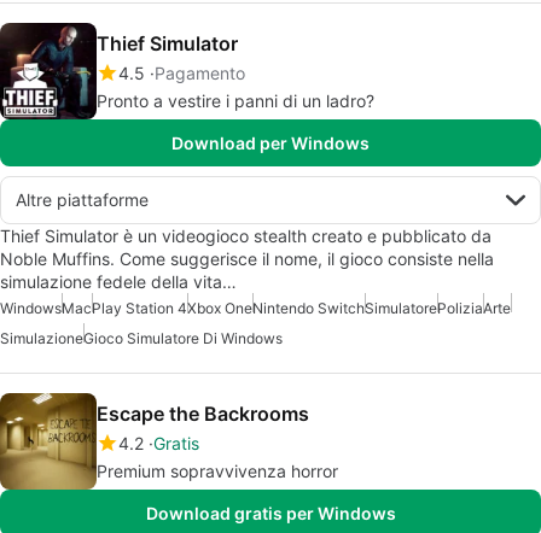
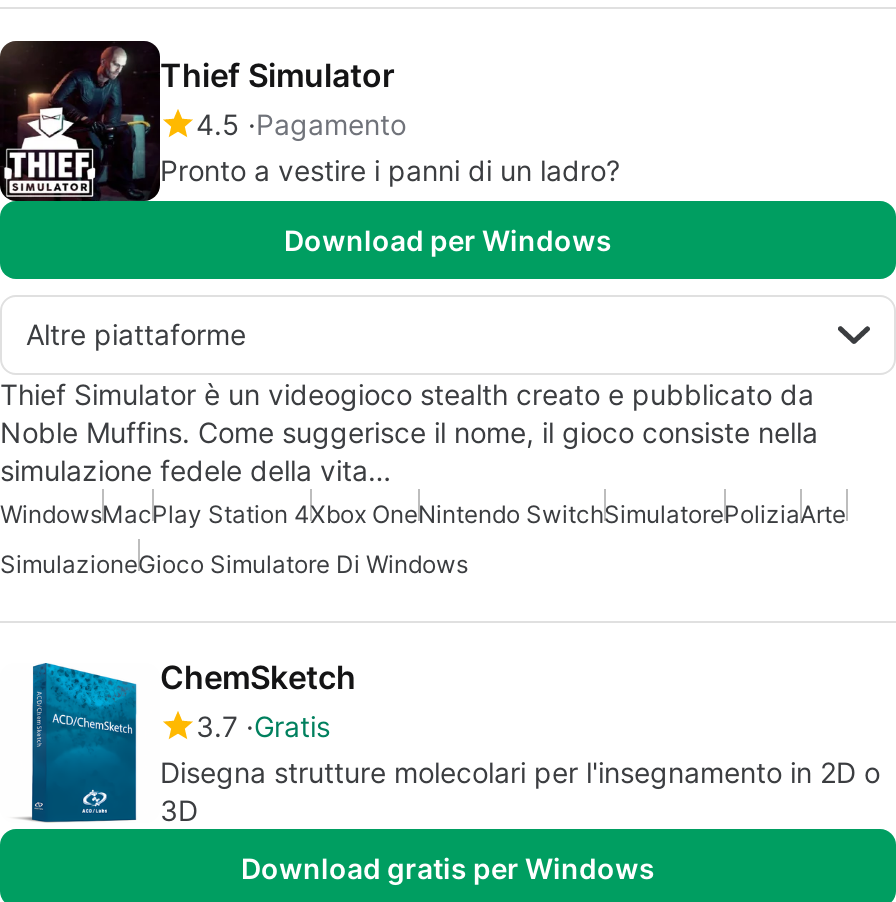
[4,392,338,491] [image] | Escape the Backrooms | 4.2 Gratis | Premium sopravvivenza horror -> [6,657,880,832] [image] | ChemSketch | 3.7 Gratis | Disegna strutture molecolari per l'insegnamento in 2D o | 3D

